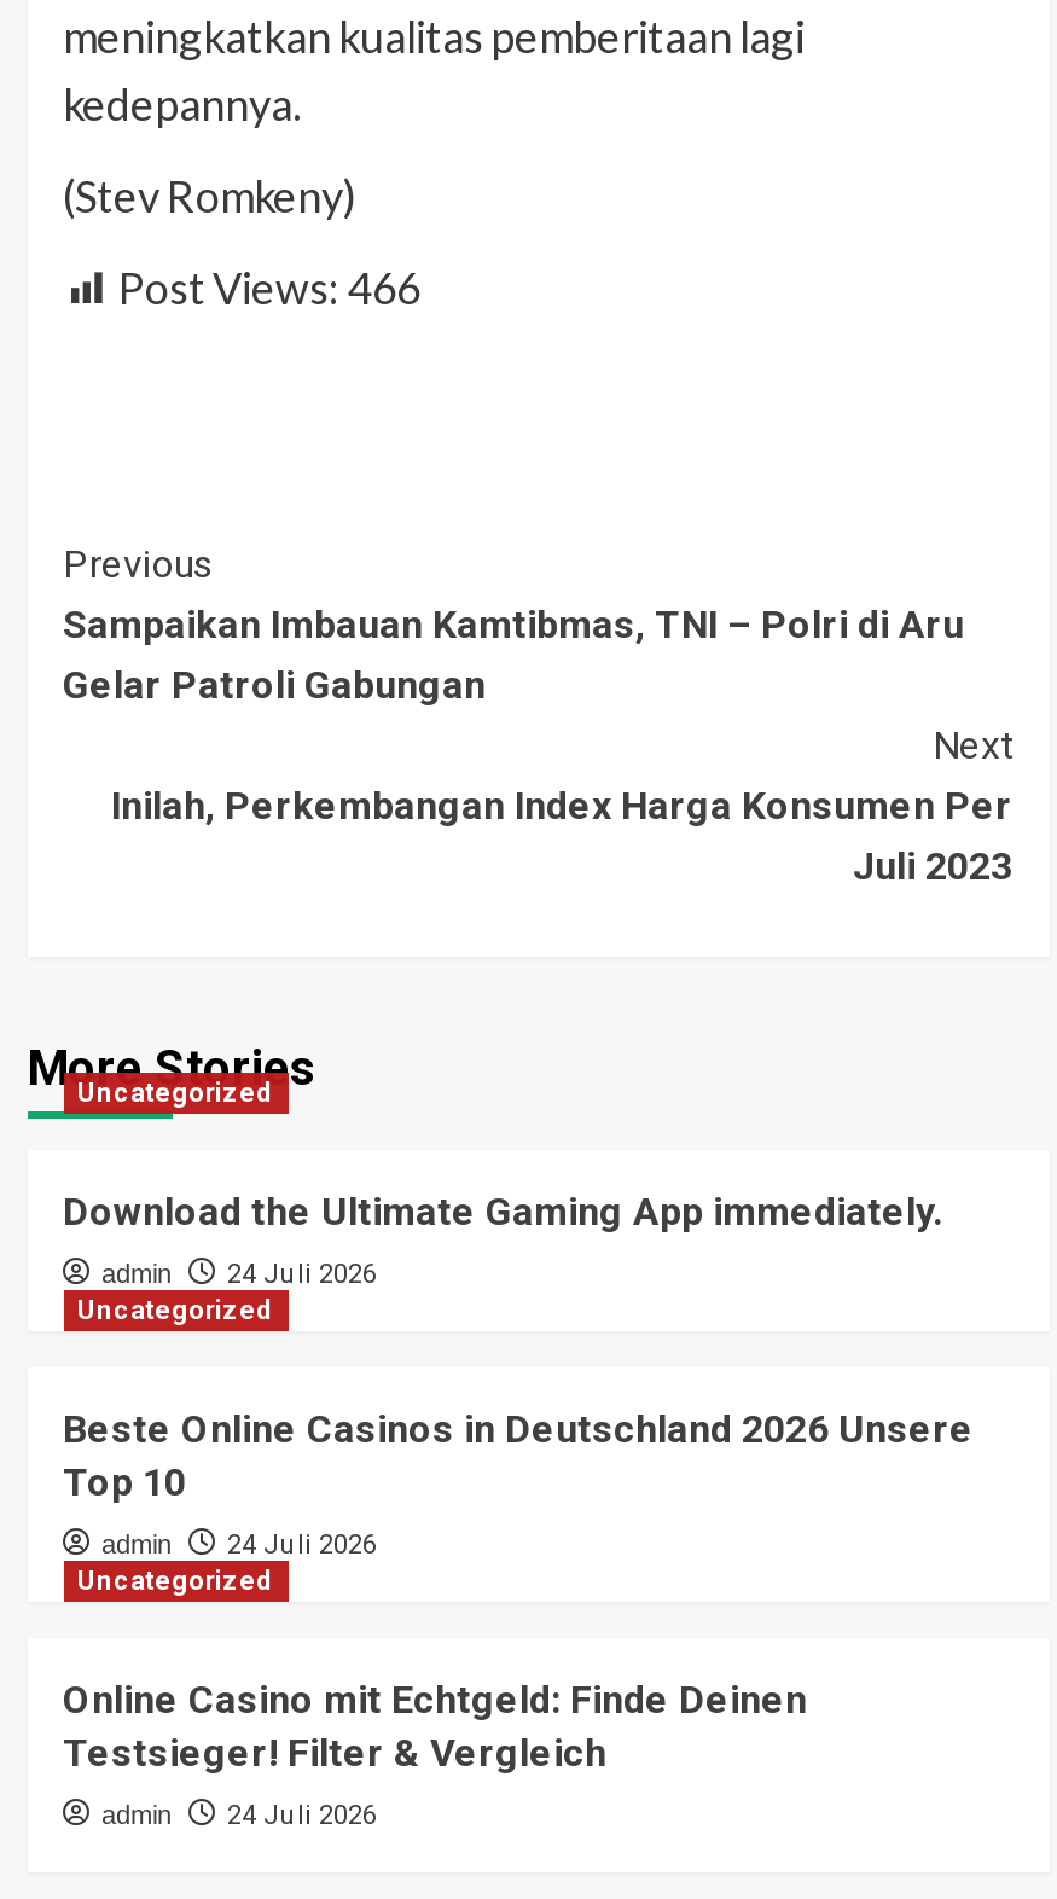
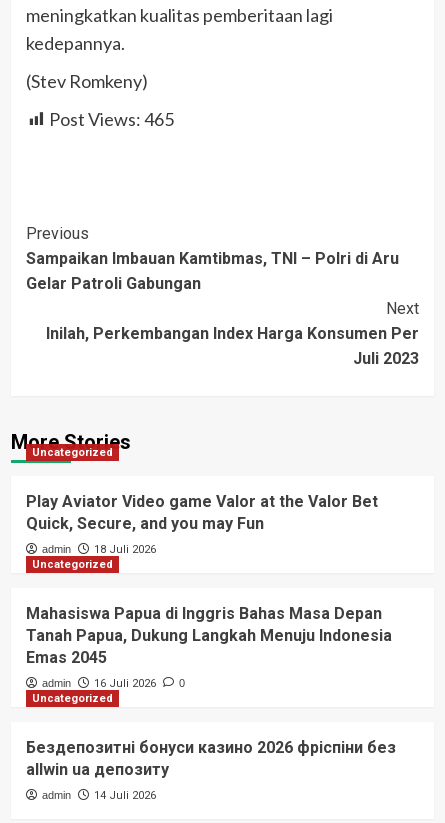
[118,261,420,314] Post Views: 466 -> [48,108,173,130] Post Views: 465
[63,1188,942,1234] Download the Ultimate Gaming App immediately. -> [25,492,377,533] Play Aviator Video game Valor at the Valor Bet | Quick, Secure, and you may Fun
[101,1259,377,1290] admin 24 Juli 2026 -> [41,543,155,556] admin 18 Juli 2026
[63,1406,974,1505] Beste Online Casinos in Deutschland 2026 Unsere | Top 10 -> [25,604,391,667] Mahasiswa Papua di Inggris Bahas Masa Depan | Tanah Papua, Dukung Langkah Menuju Indonesia | Emas 2045
[227,1529,377,1561] 24 Juli 2026 -> [93,677,184,690] 16 Juli 2026 | 0
[63,1676,807,1776] Online Casino mit Echtgeld: Finde Deinen | Testsieger! Filter & Vergleich -> [25,738,395,779] Бездепозитні бонуси казино 2026 фріспіни без | allwin ua депозиту
[101,1800,377,1831] admin 24 Juli 2026 -> [41,789,155,802] admin 14 Juli 2026

